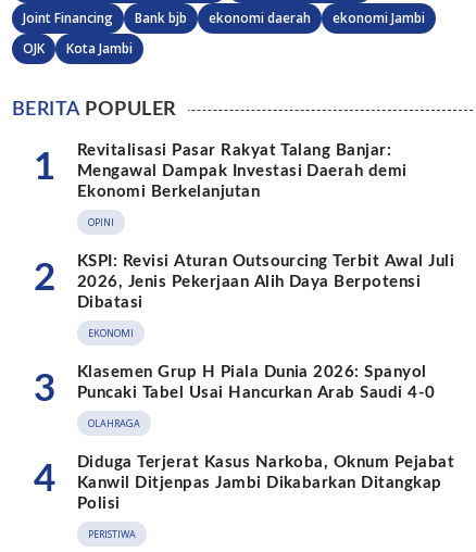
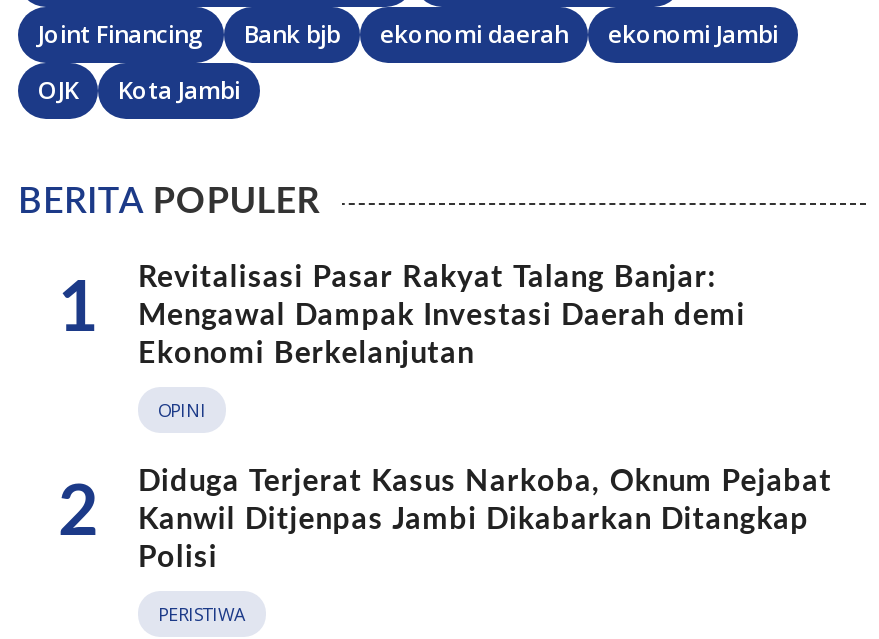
[34,253,454,499] KSPI: Revisi Aturan Outsourcing Terbit Awal Juli | 2026, Jenis Pekerjaan Alih Daya Berpotensi | Dibatasi | EKONOMI | 3 | Klasemen Grup H Piala Dunia 2026: Spanyol | Puncaki Tabel Usai Hancurkan Arab Saudi 4-0 | OLAHRAGA | 4 -> none

